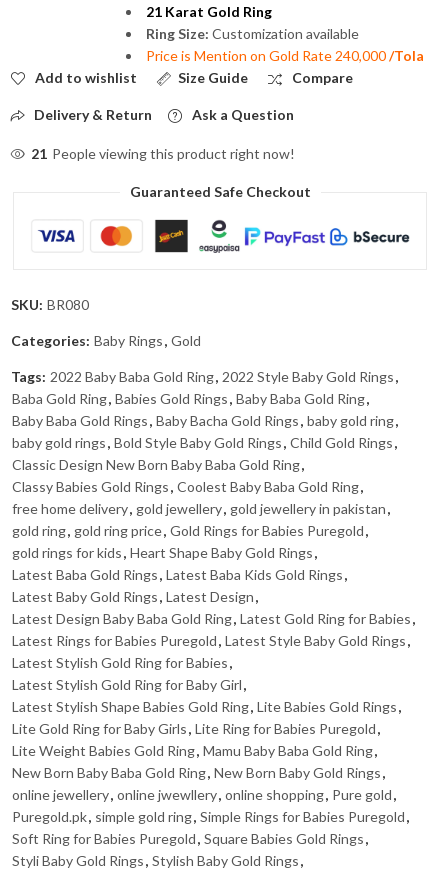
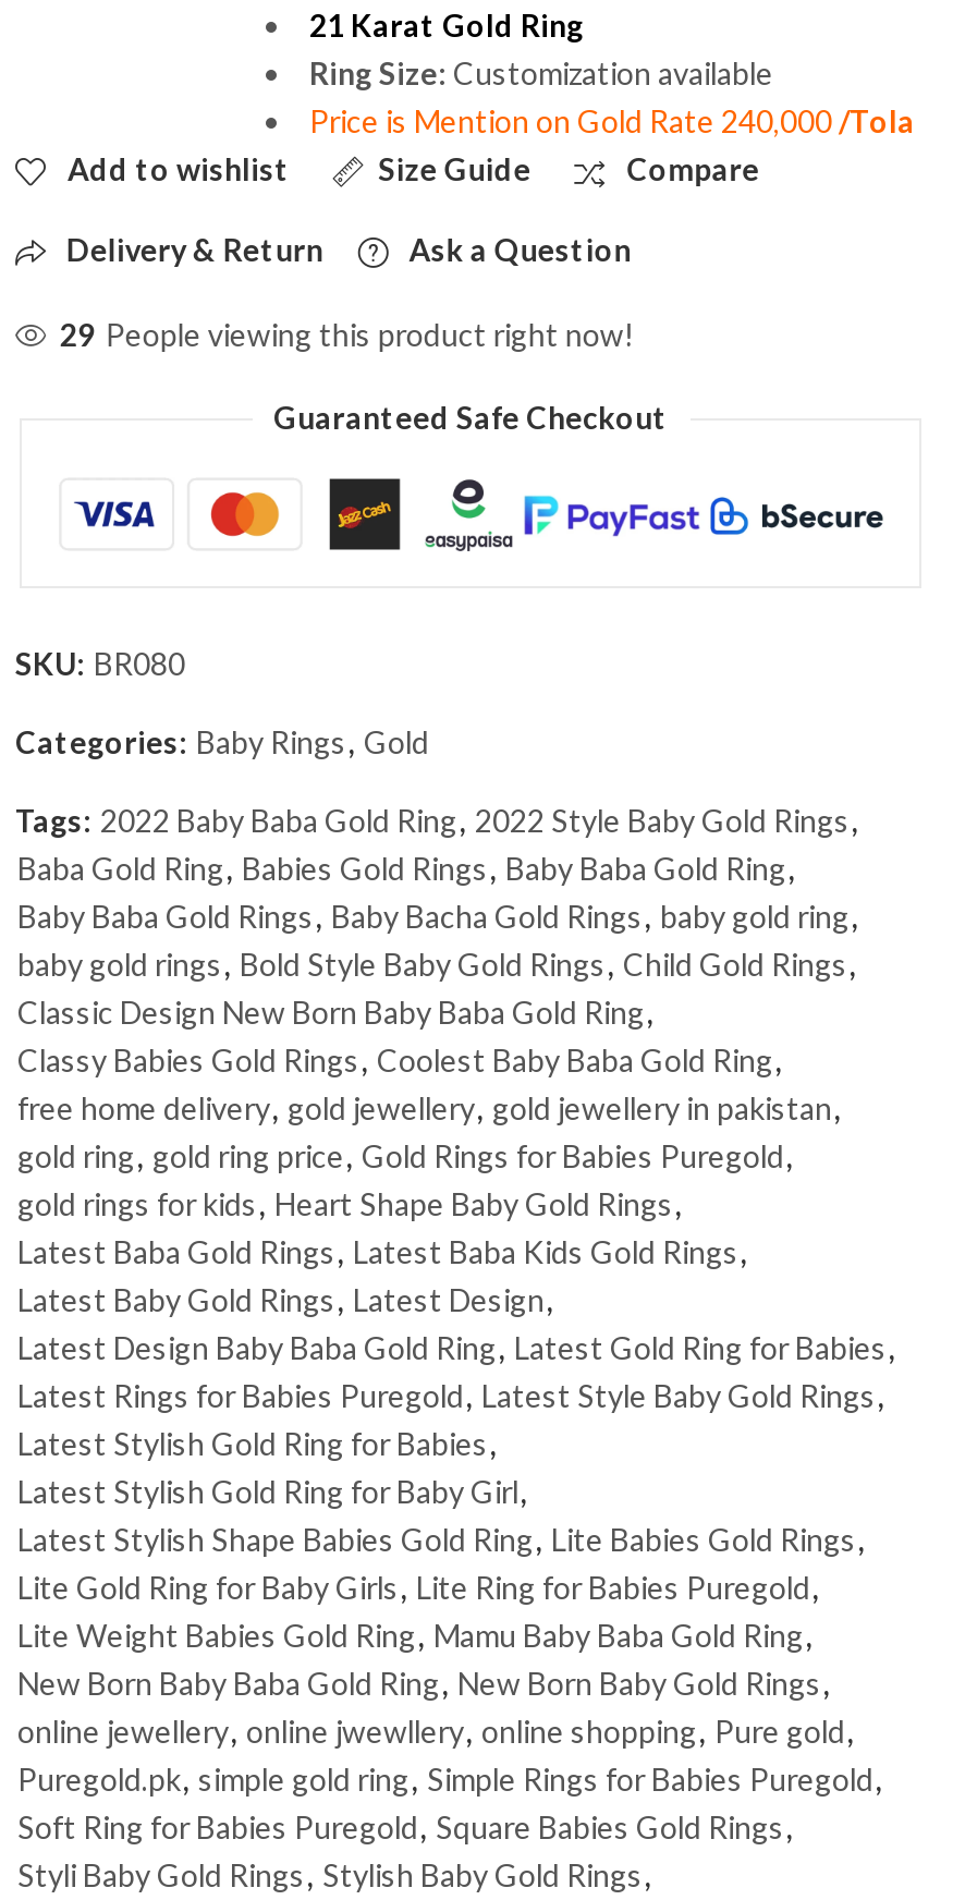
[31,145,295,162] 21 People viewing this product right now! -> [60,317,635,354] 29 People viewing this product right now!

